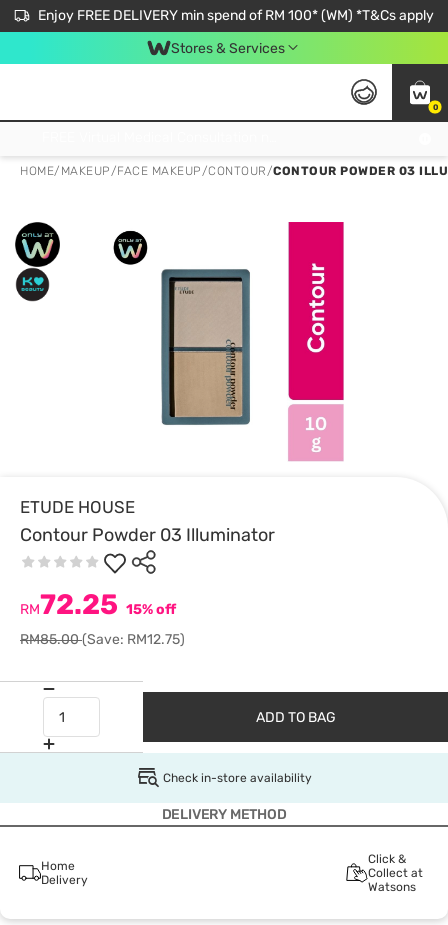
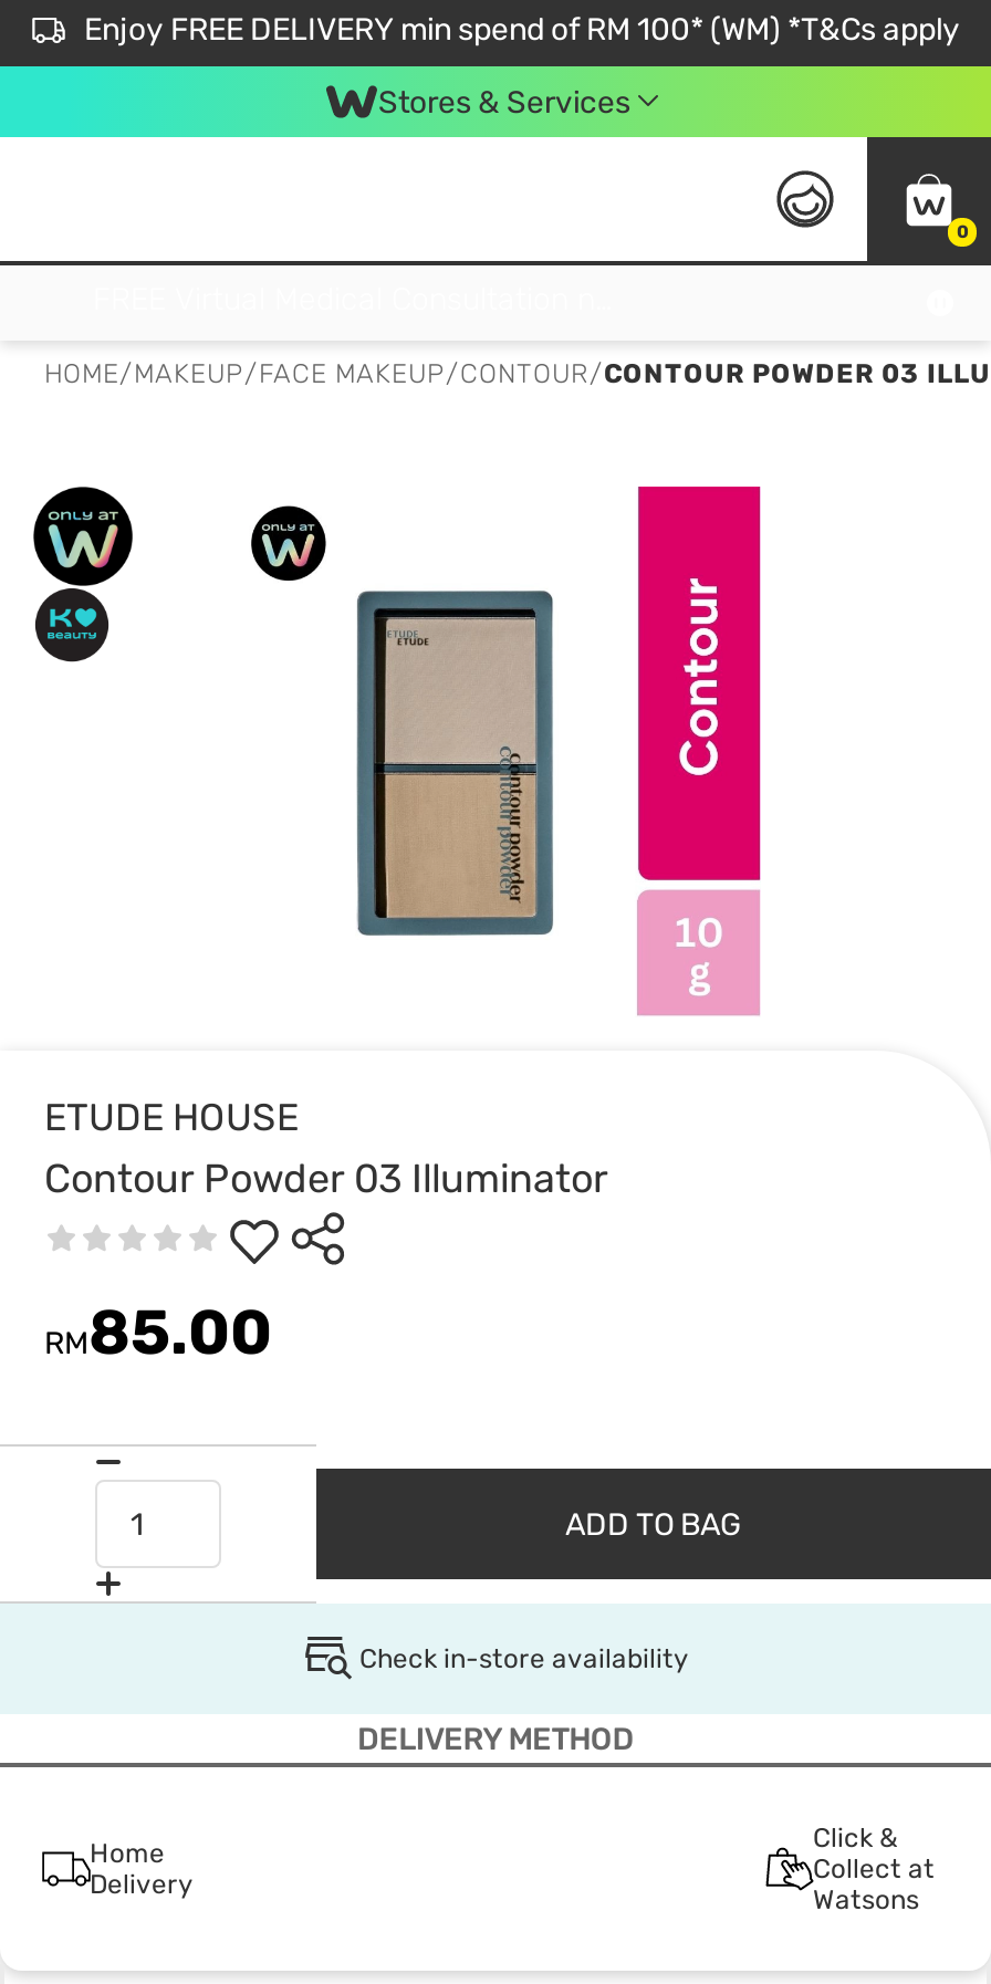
[20,588,185,648] RM72.25 15% off | RM85.00(Save: RM12.75) -> [44,1296,272,1369] RM85.00

